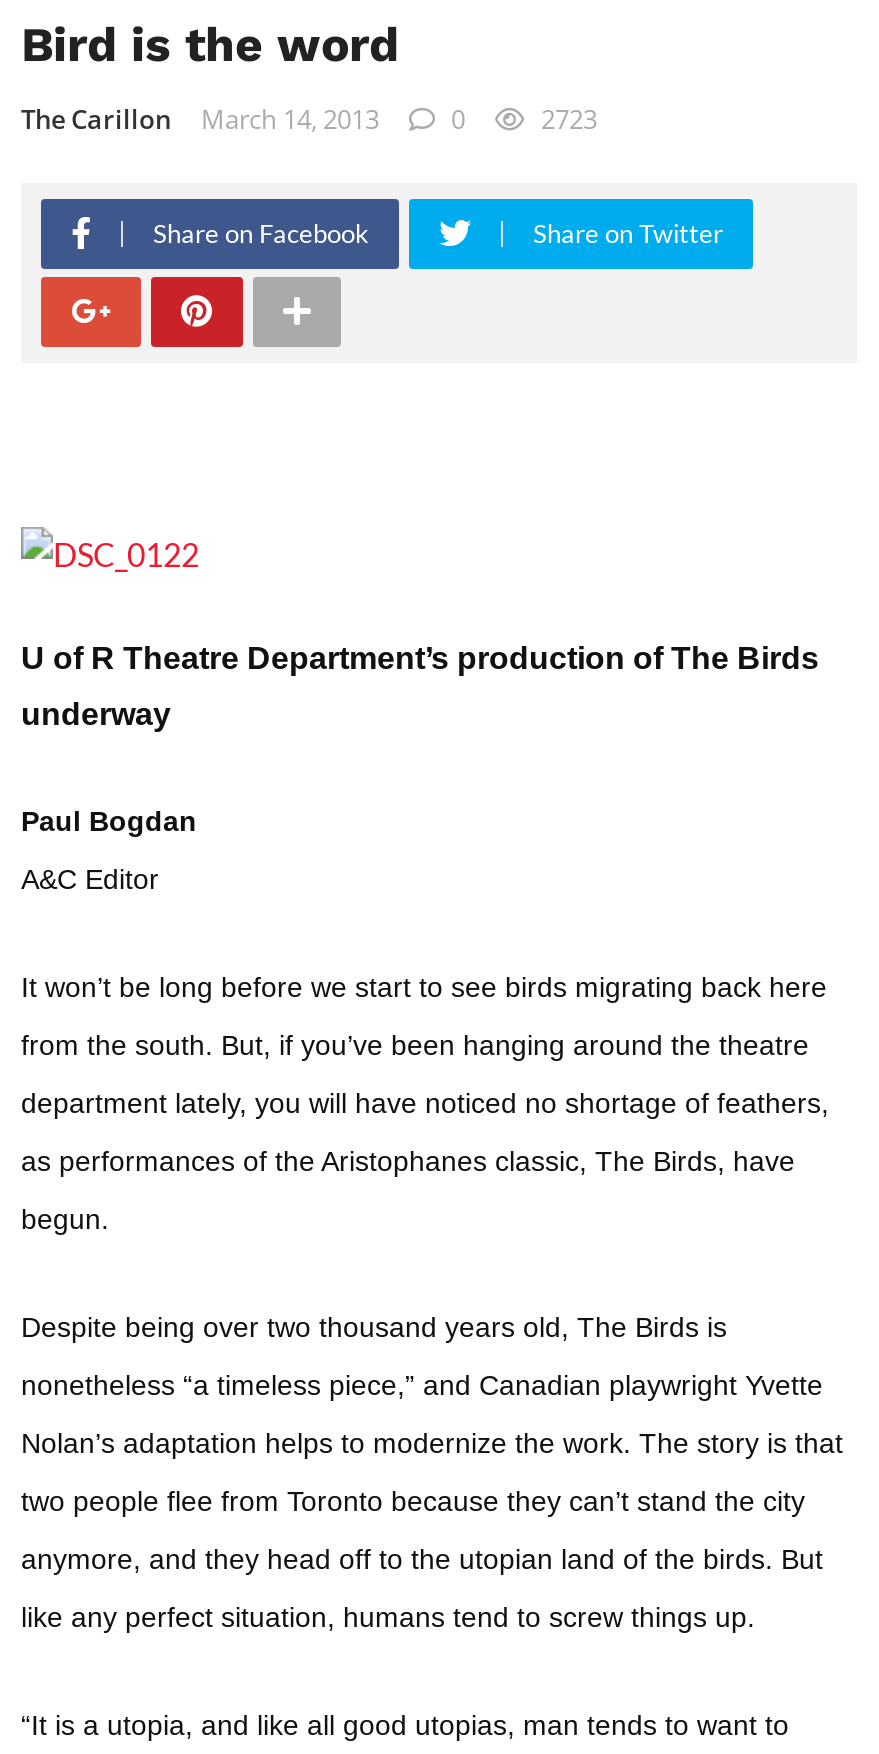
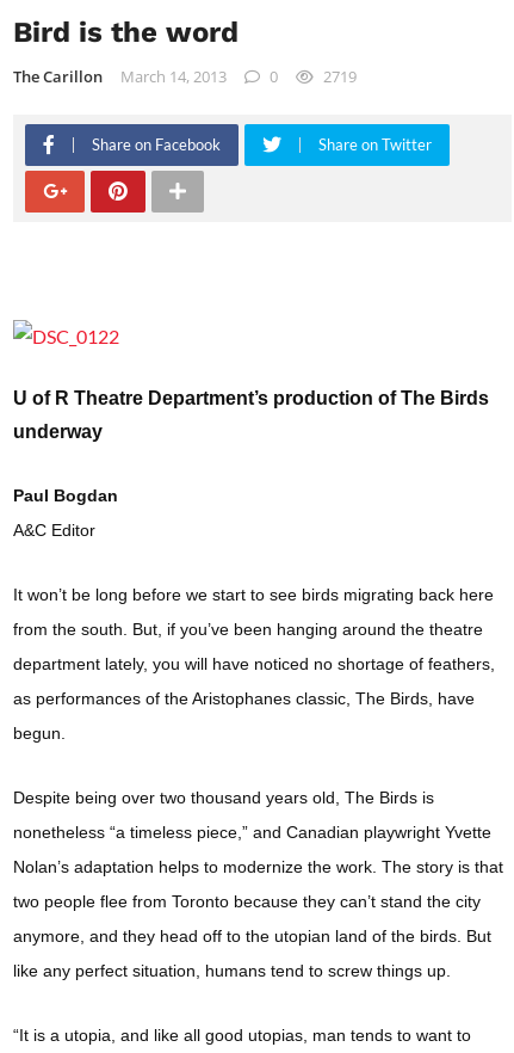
[541,100,597,136] 2723 -> [323,65,357,87] 2719

